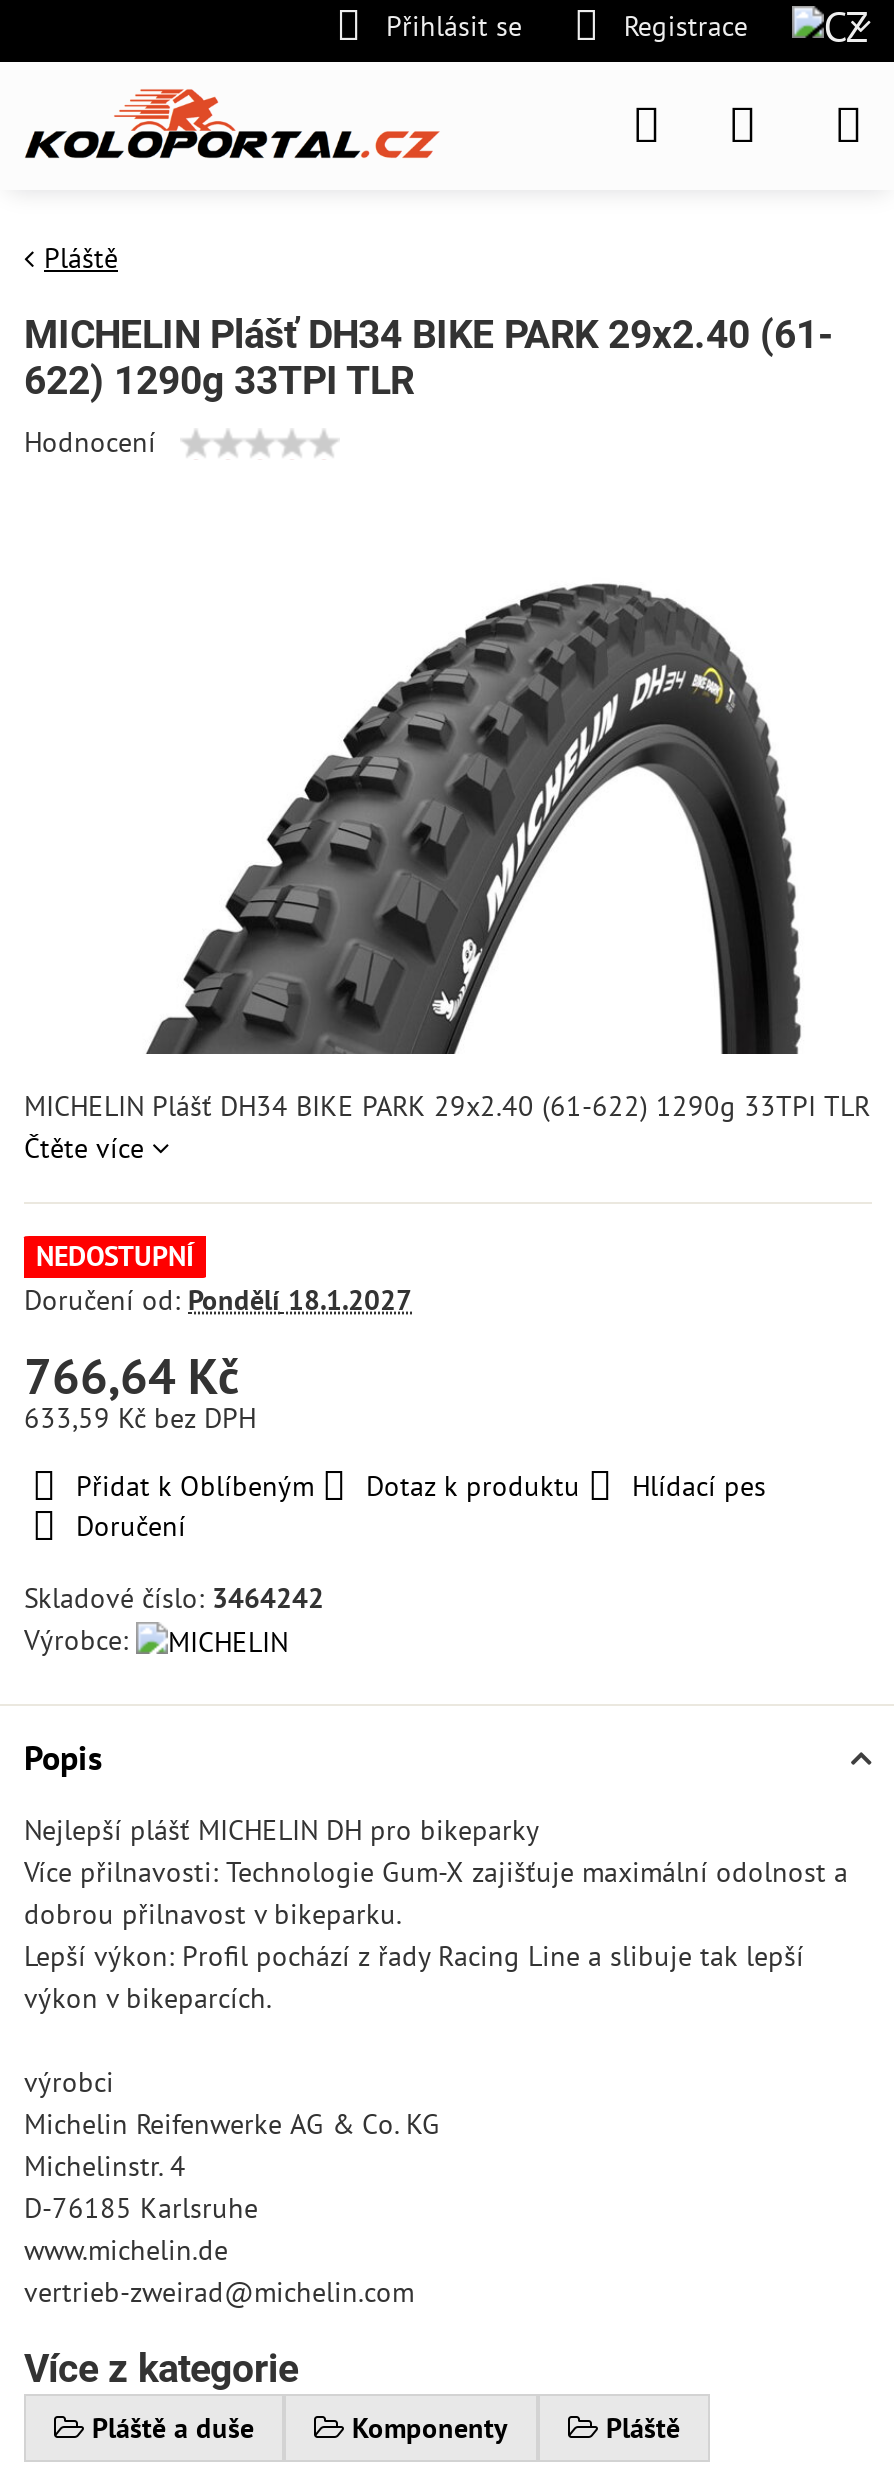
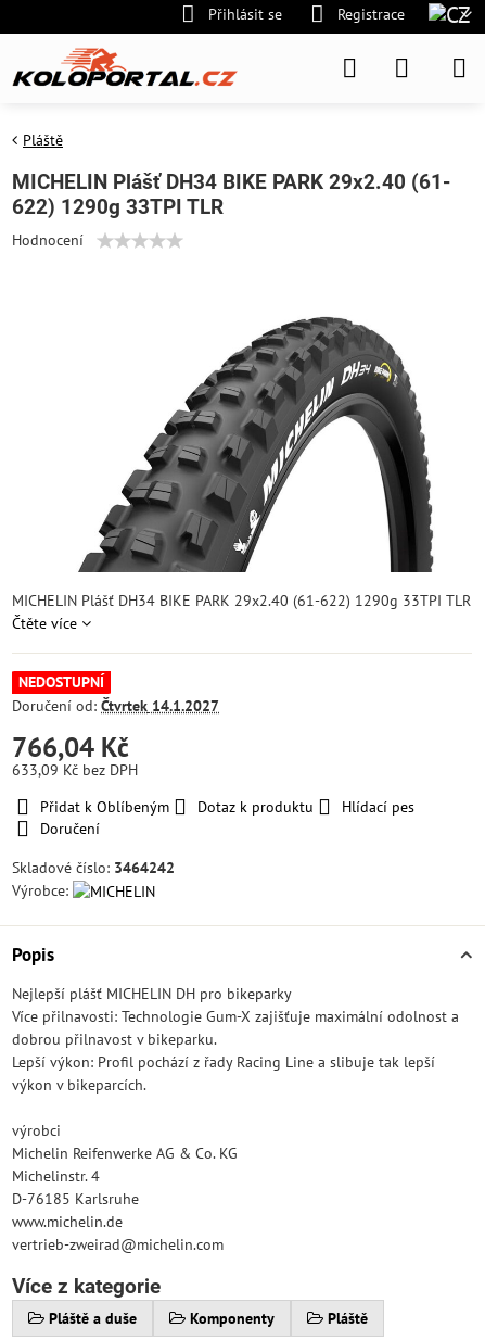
[24,1282,412,1318] Doručení od: Pondělí 18.1.2027 -> [12,696,219,716] Doručení od: Čtvrtek 14.1.2027
[24,1344,240,1408] 766,64 Kč -> [12,730,129,764] 766,04 Kč
[24,1400,256,1436] 633,59 Kč bez DPH -> [12,760,138,780] 633,09 Kč bez DPH

